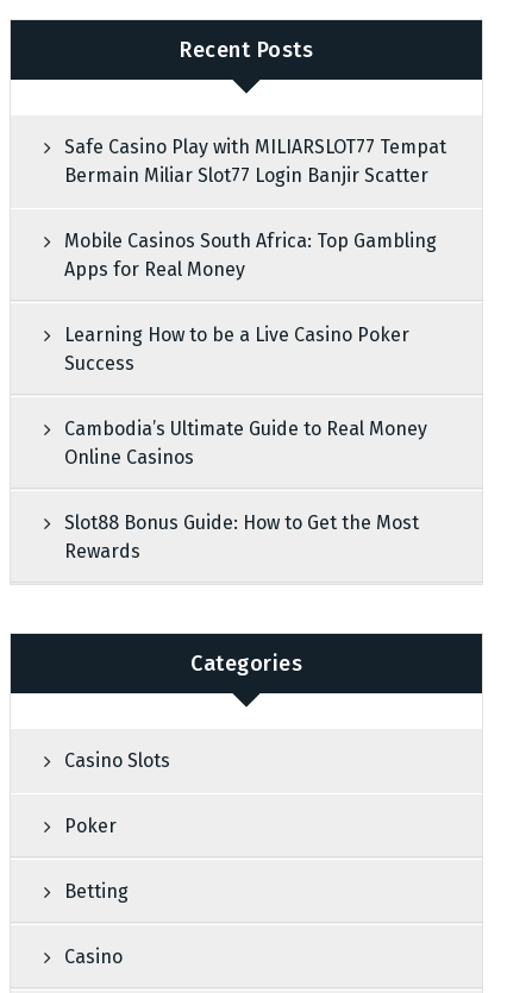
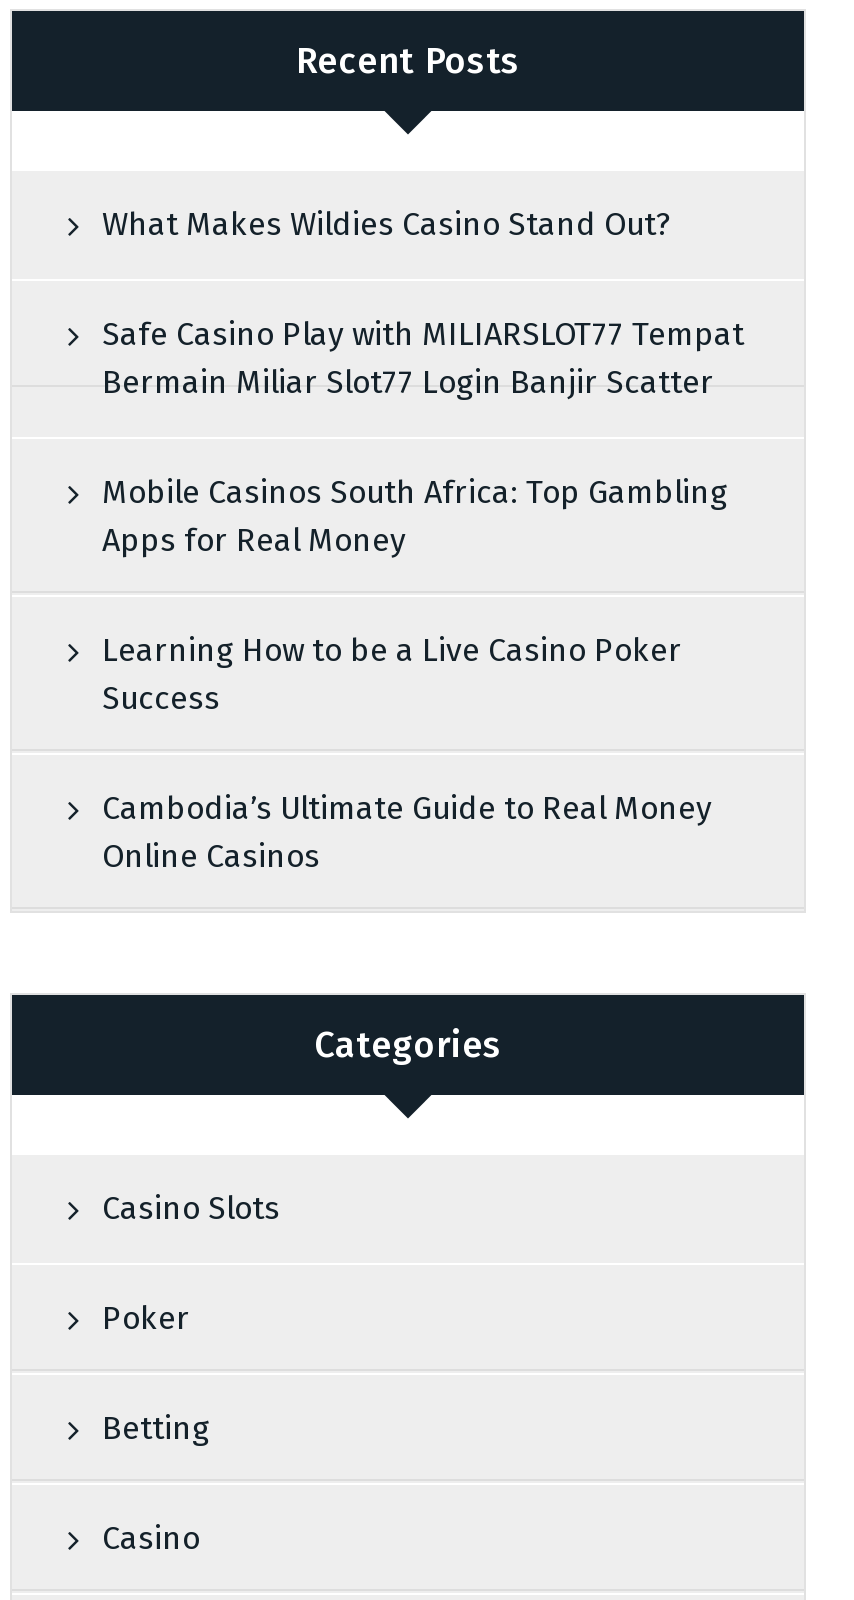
none -> [102,206,670,244] What Makes Wildies Casino Stand Out?
moved [64,136,446,469] -> [102,316,744,876]: Safe Casino Play with MILIARSLOT77 Tempat | Bermain Miliar Slot77 Login Banjir Scatter | Mobile Casinos South Africa: Top Gambling | Apps for Real Money | Learning How to be a Live Casino Poker | Success | Cambodia’s Ultimate Guide to Real Money | Online Casinos
[64,512,419,563] Slot88 Bonus Guide: How to Get the Most | Rewards -> none

